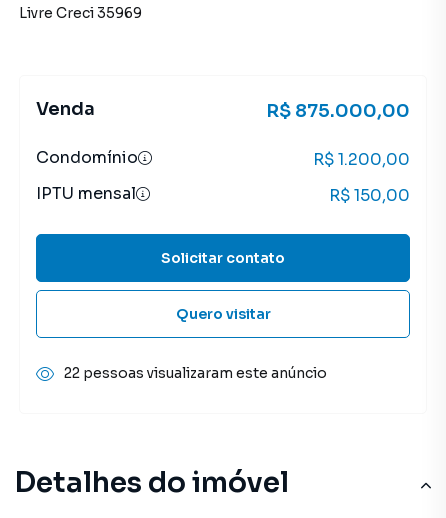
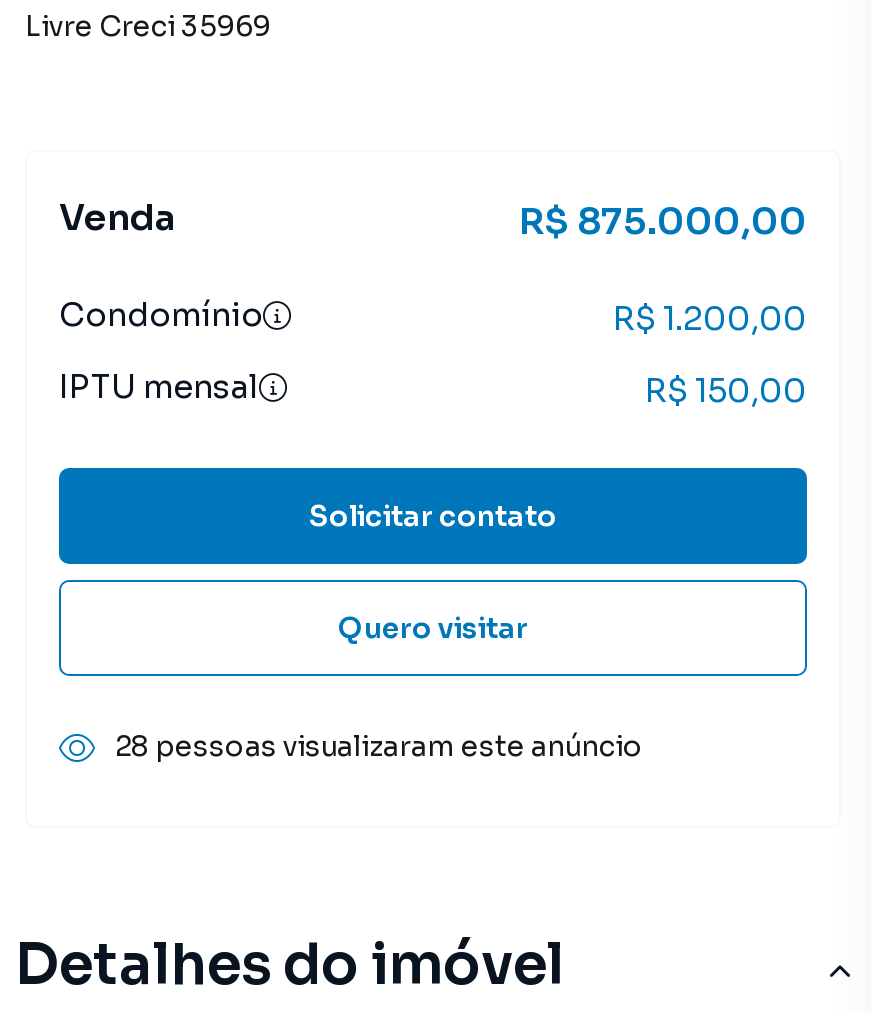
[64,364,327,382] 22 pessoas visualizaram este anúncio -> [115,728,643,764] 28 pessoas visualizaram este anúncio

